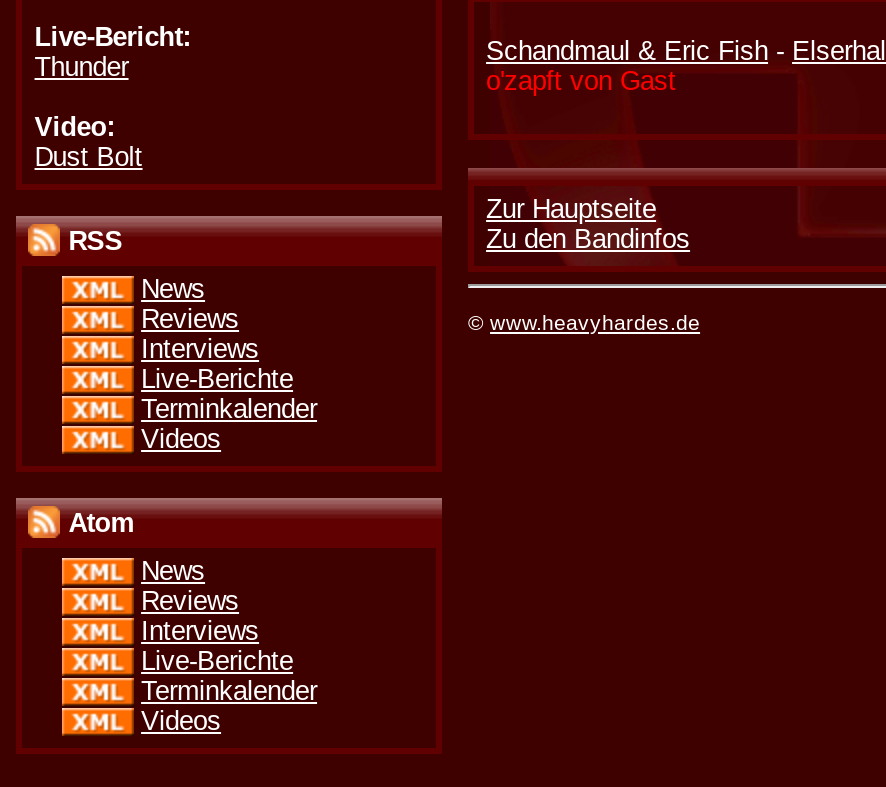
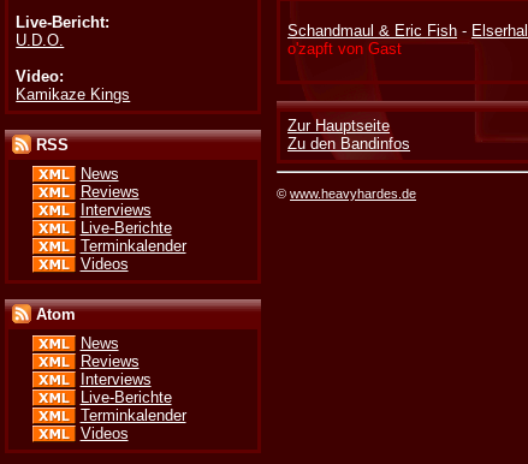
[35,51,129,81] Thunder -> [16,31,64,49] U.D.O.
[35,141,143,171] Dust Bolt -> [16,85,130,103] Kamikaze Kings

